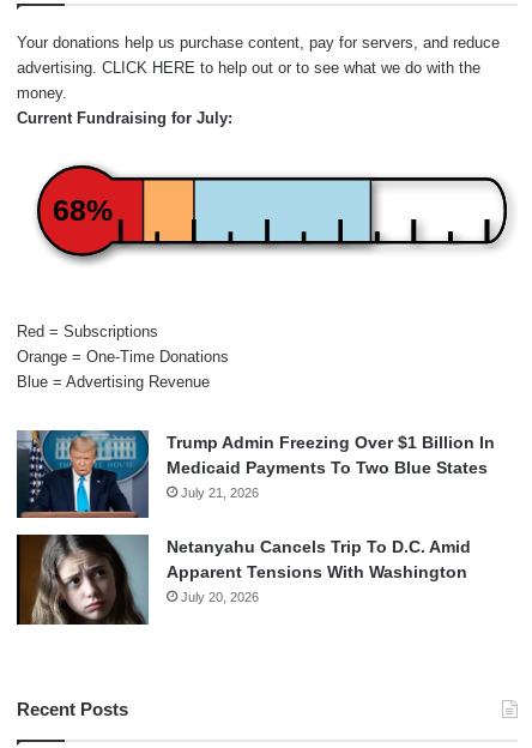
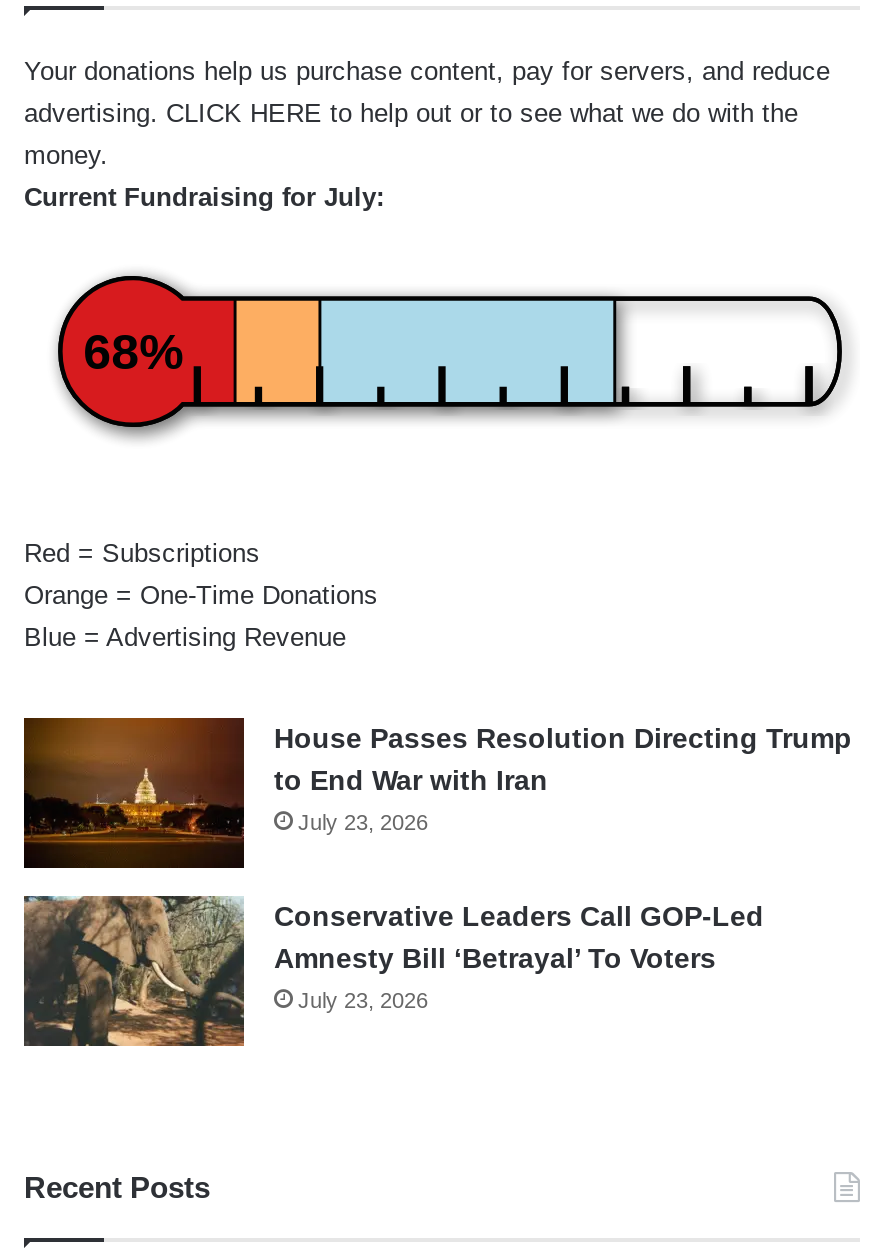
[16,429,495,518] [image] | Trump Admin Freezing Over $1 Billion In | Medicaid Payments To Two Blue States | July 21, 2026 -> [22,716,852,868] [image] | House Passes Resolution Directing Trump | to End War with Iran | July 23, 2026
[16,533,471,626] [image] | Netanyahu Cancels Trip To D.C. Amid | Apparent Tensions With Washington | July 20, 2026 -> [22,894,764,1046] [image] | Conservative Leaders Call GOP-Led | Amnesty Bill ‘Betrayal’ To Voters | July 23, 2026

